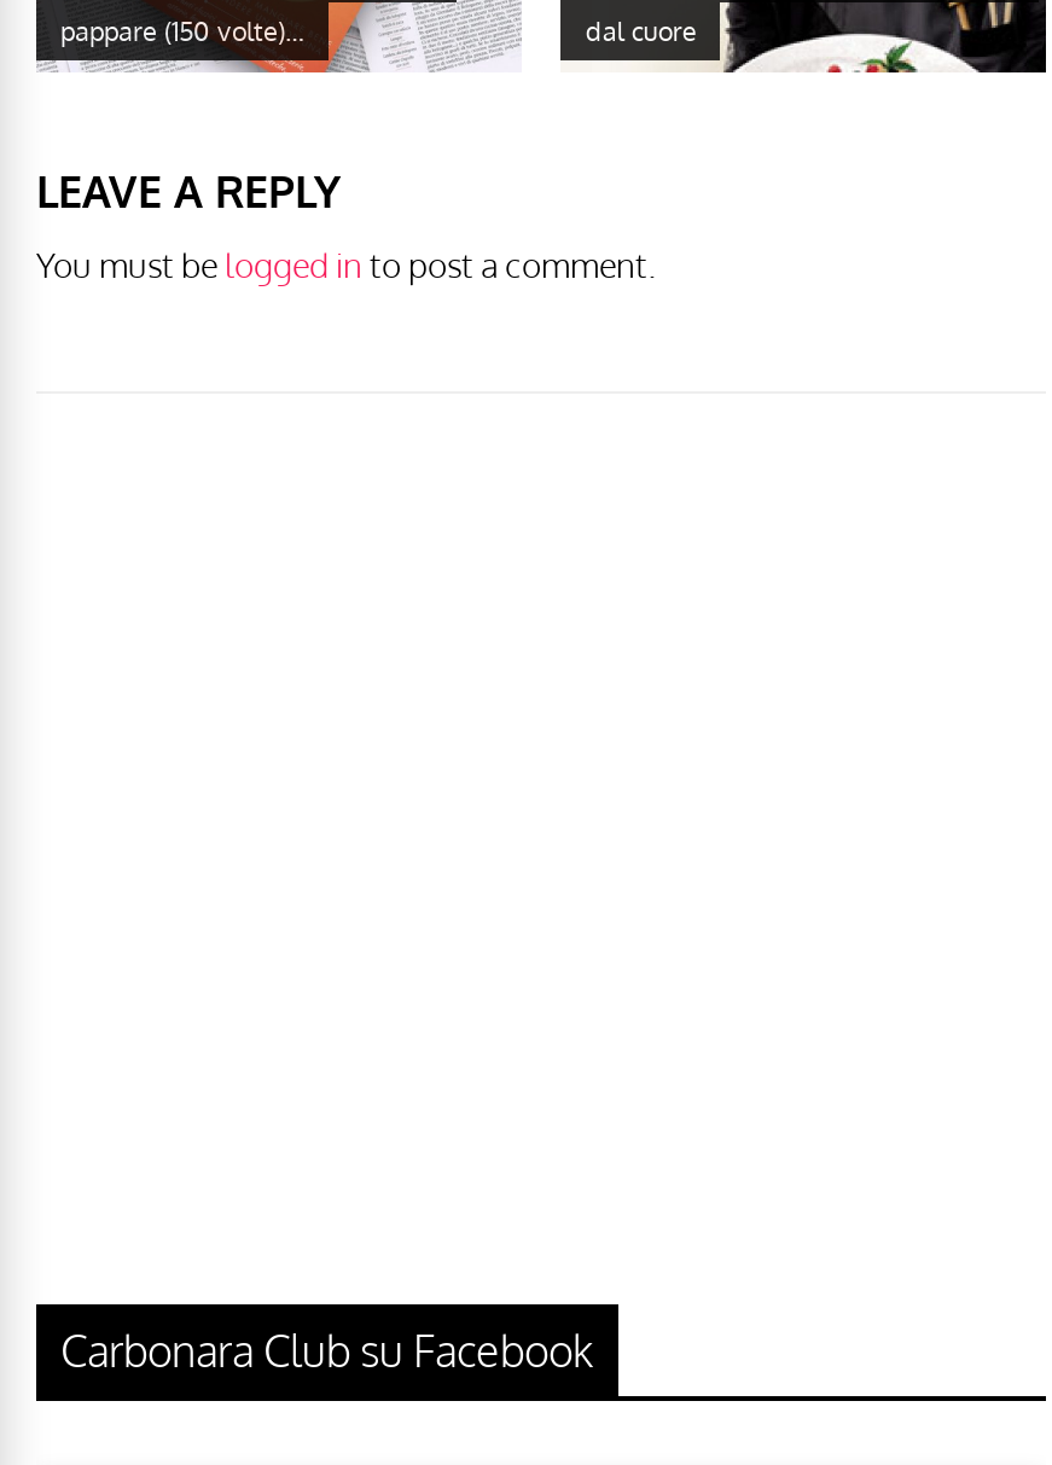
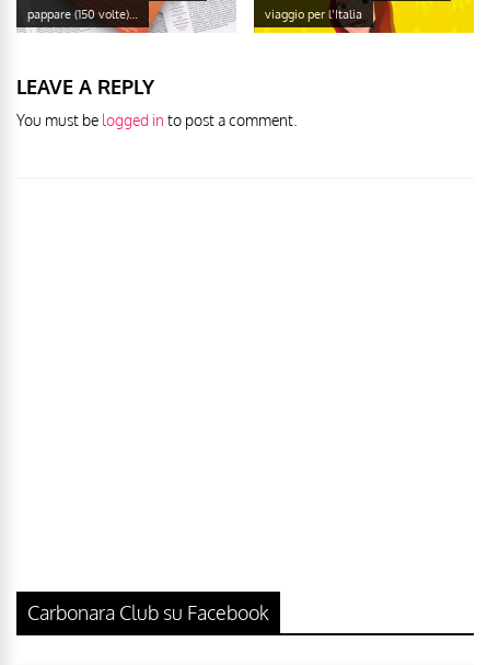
[585,14,696,48] dal cuore -> [265,6,363,22] viaggio per l’Italia

